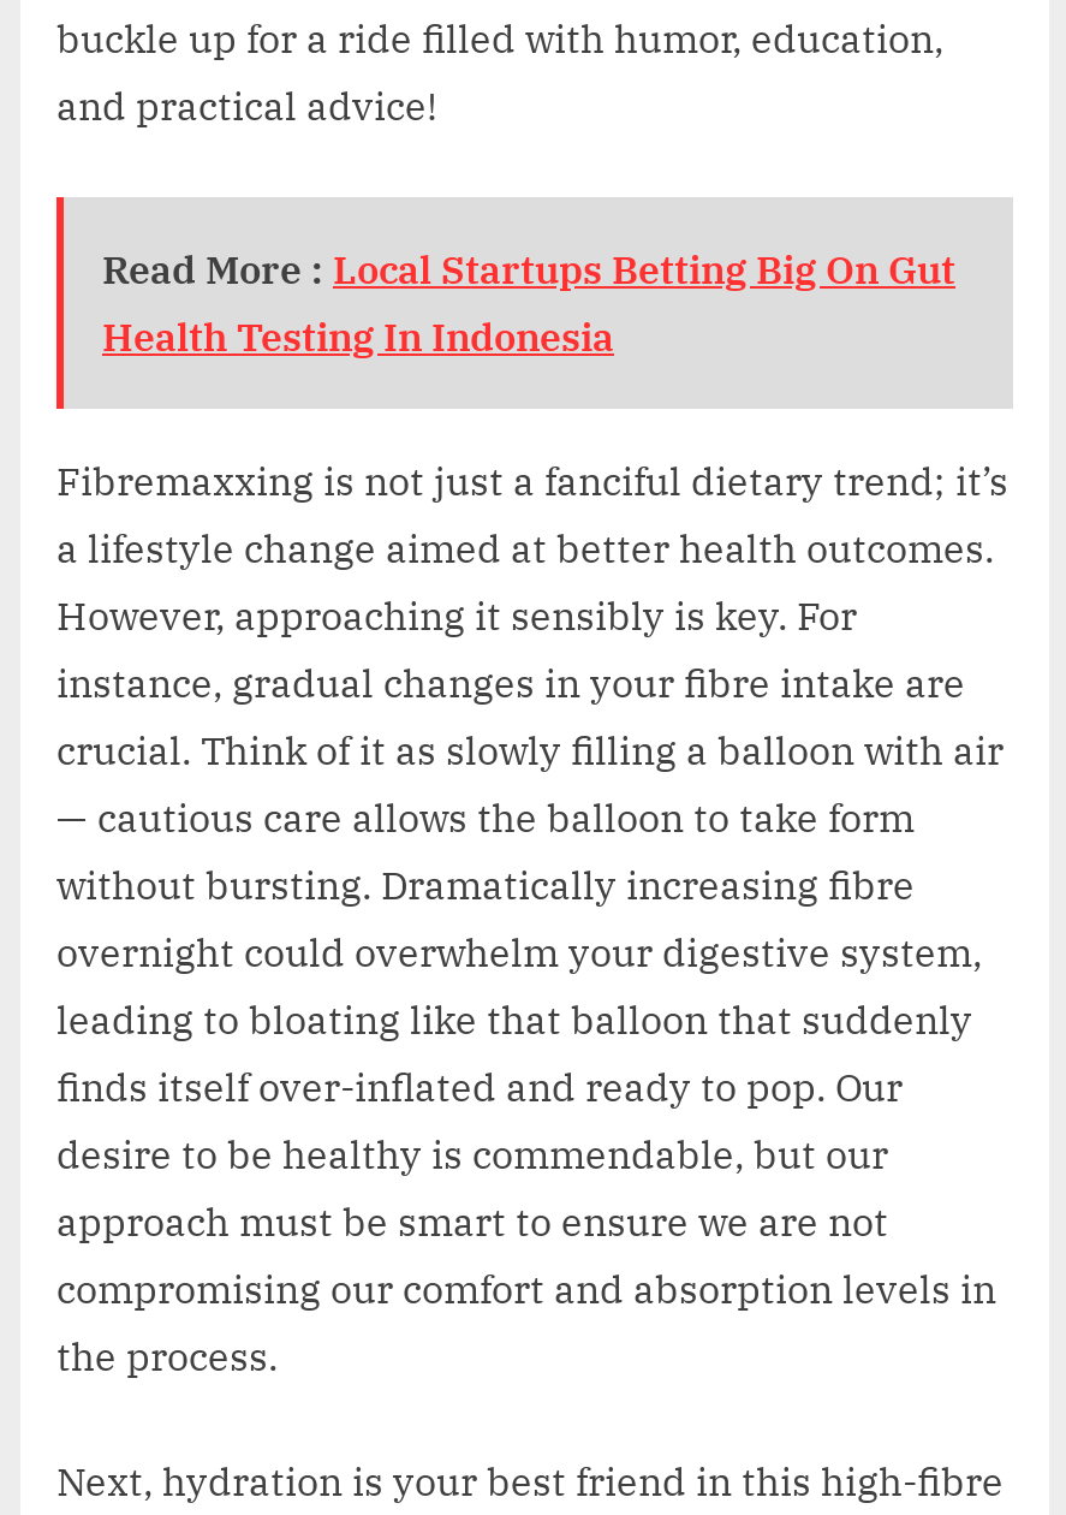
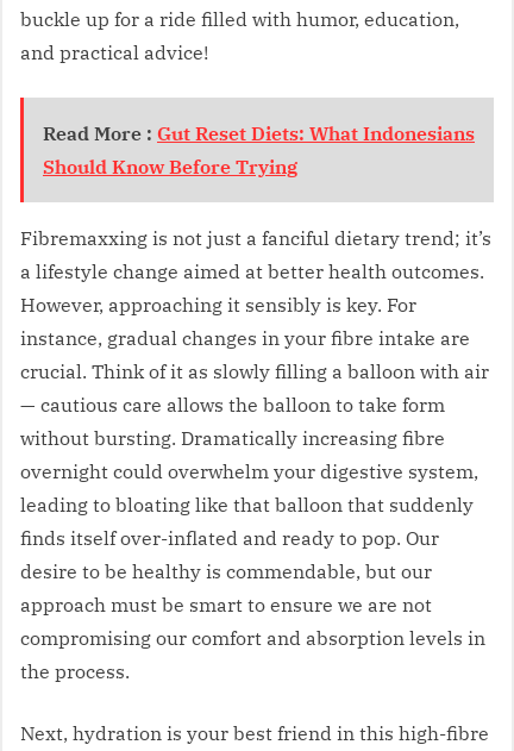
[102,245,955,360] Read More : Local Startups Betting Big On Gut | Health Testing In Indonesia -> [43,121,475,178] Read More : Gut Reset Diets: What Indonesians | Should Know Before Trying

